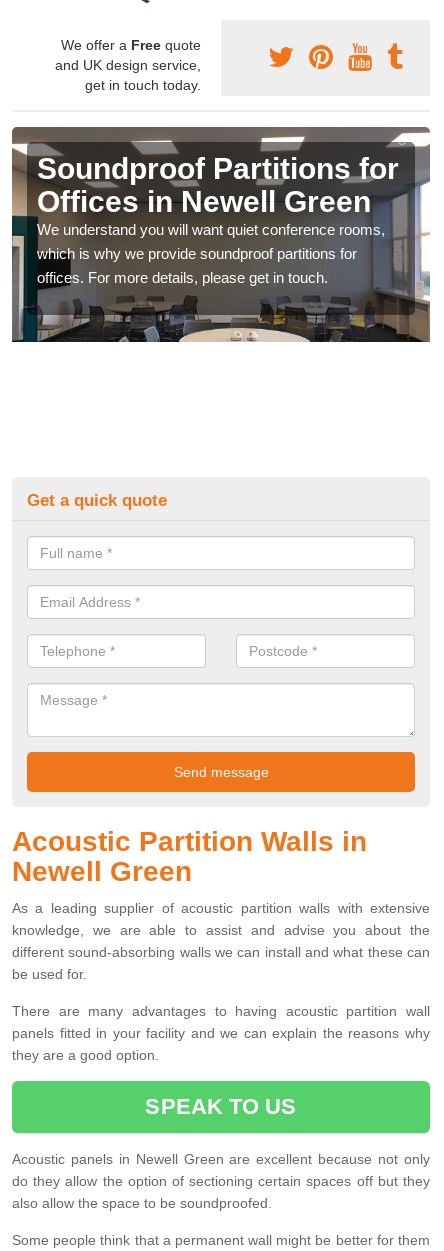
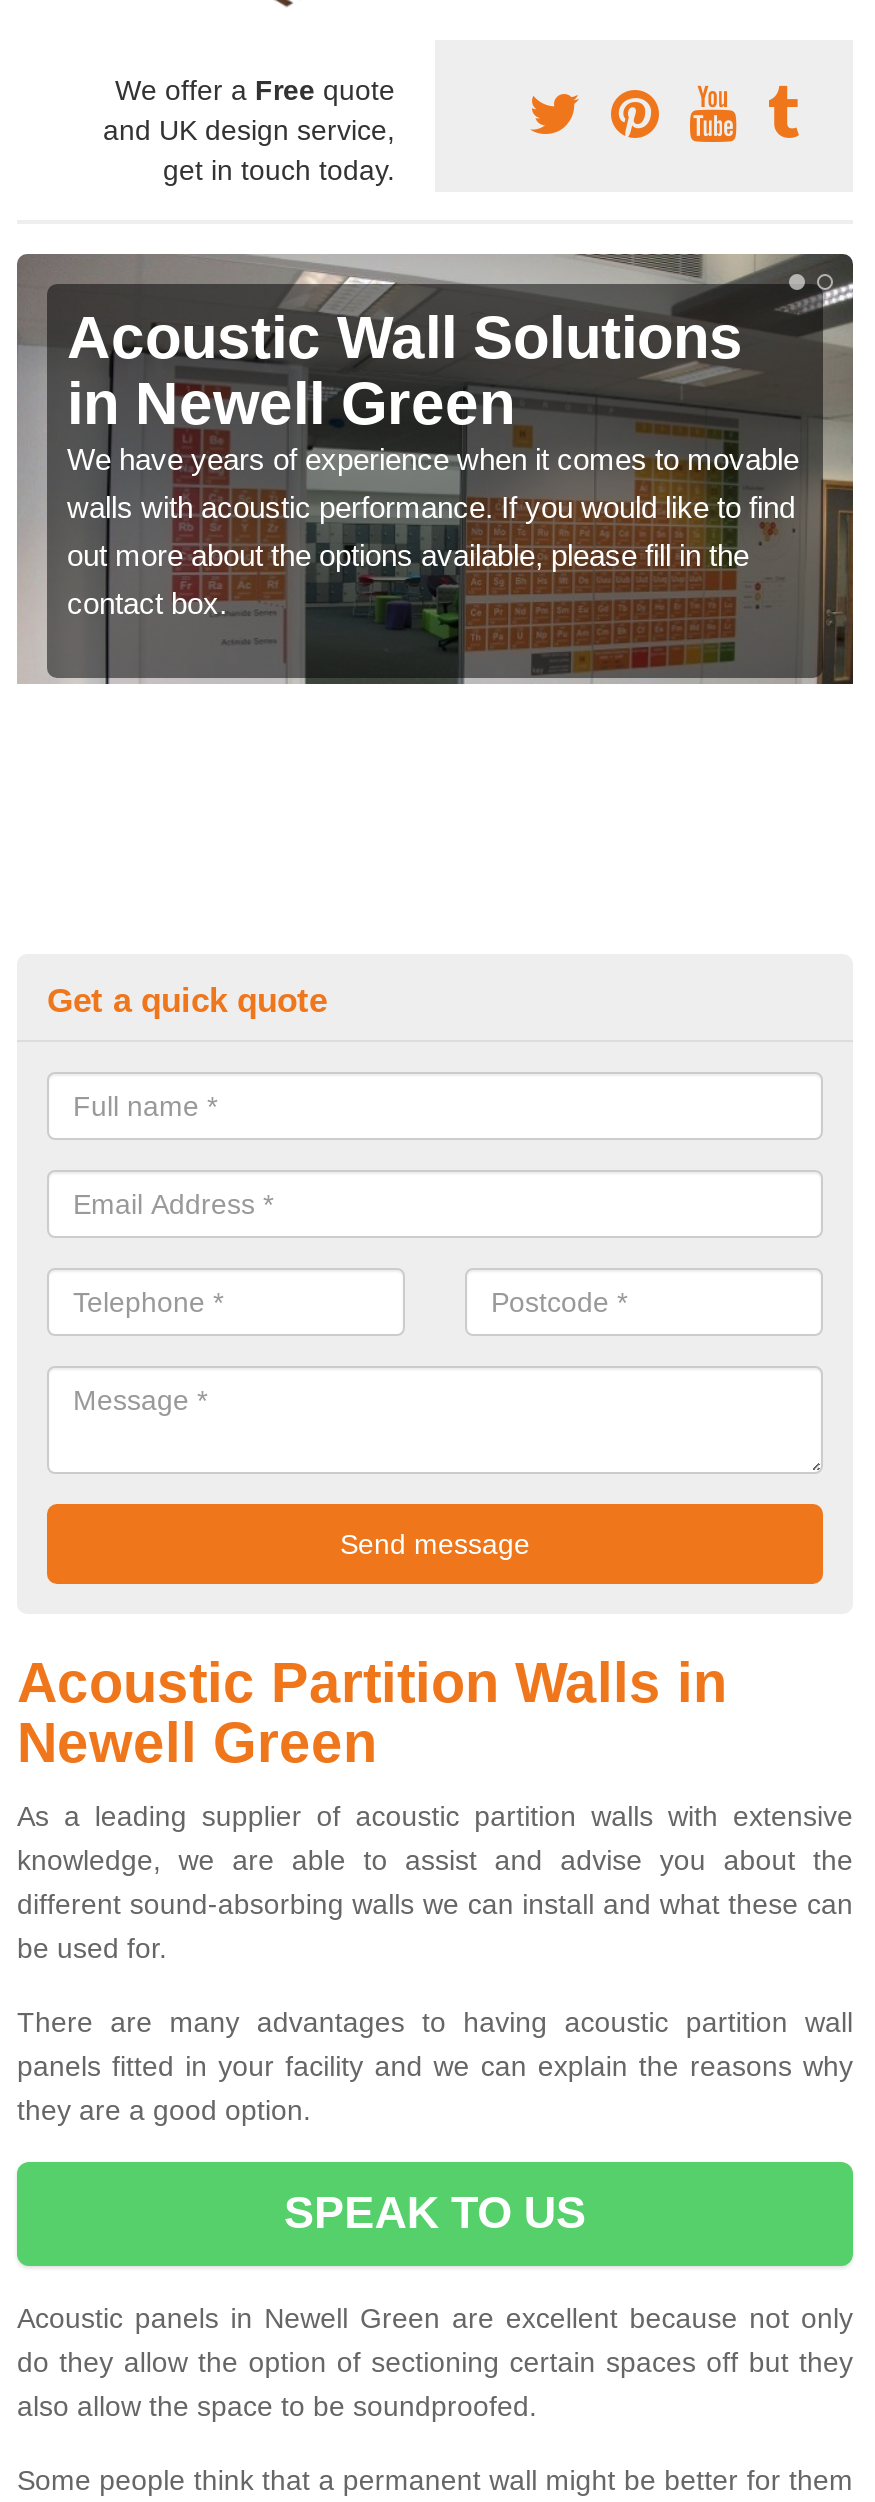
[12,127,431,343] [image] | Soundproof Partitions for | Offices in Newell Green | We understand you will want quiet conference rooms, | which is why we provide soundproof partitions for | offices. For more details, please get in touch. -> [17,254,855,686] [image] | Acoustic Wall Solutions | in Newell Green | We have years of experience when it comes to movable | walls with acoustic performance. If you would like to find | out more about the options available, please fill in the | contact box.

